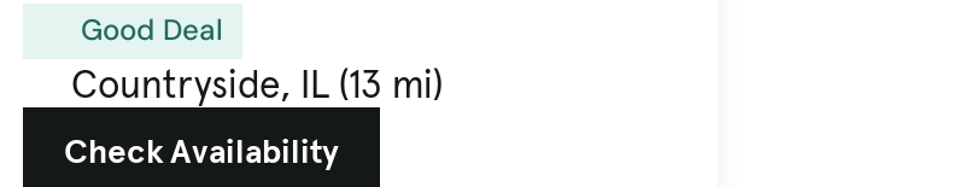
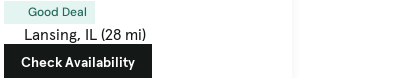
[71,59,443,107] Countryside, IL (13 mi) -> [24,24,146,44] Lansing, IL (28 mi)

